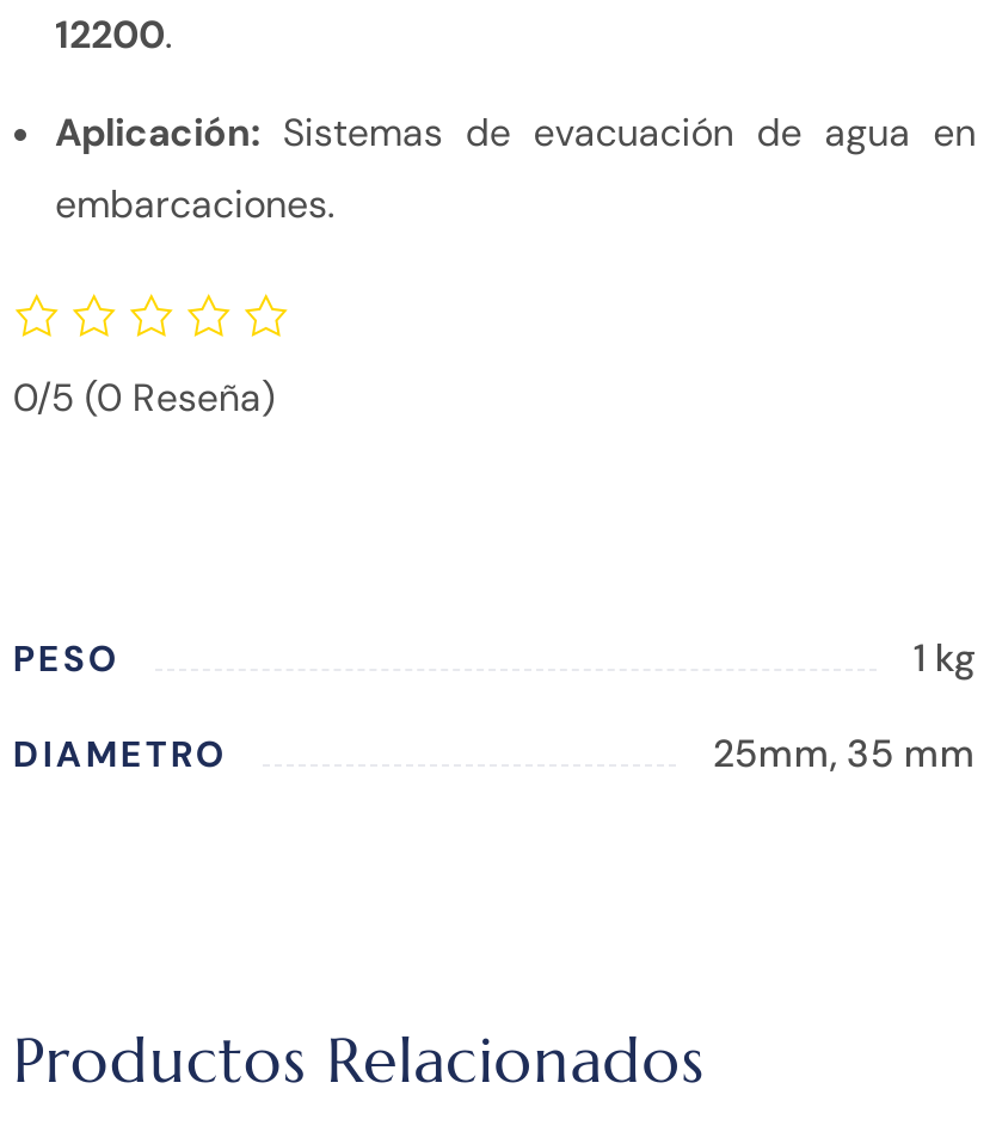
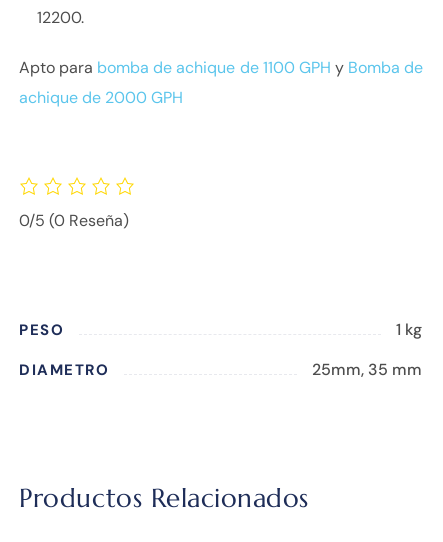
[55,108,976,230] Aplicación: Sistemas de evacuación de agua en | embarcaciones. -> [19,57,423,108] Apto para bomba de achique de 1100 GPH y Bomba de | achique de 2000 GPH

